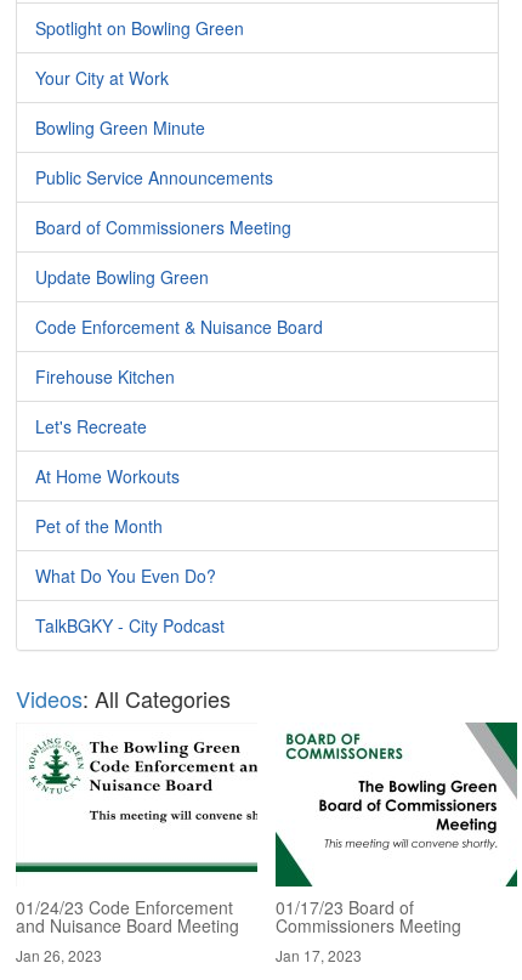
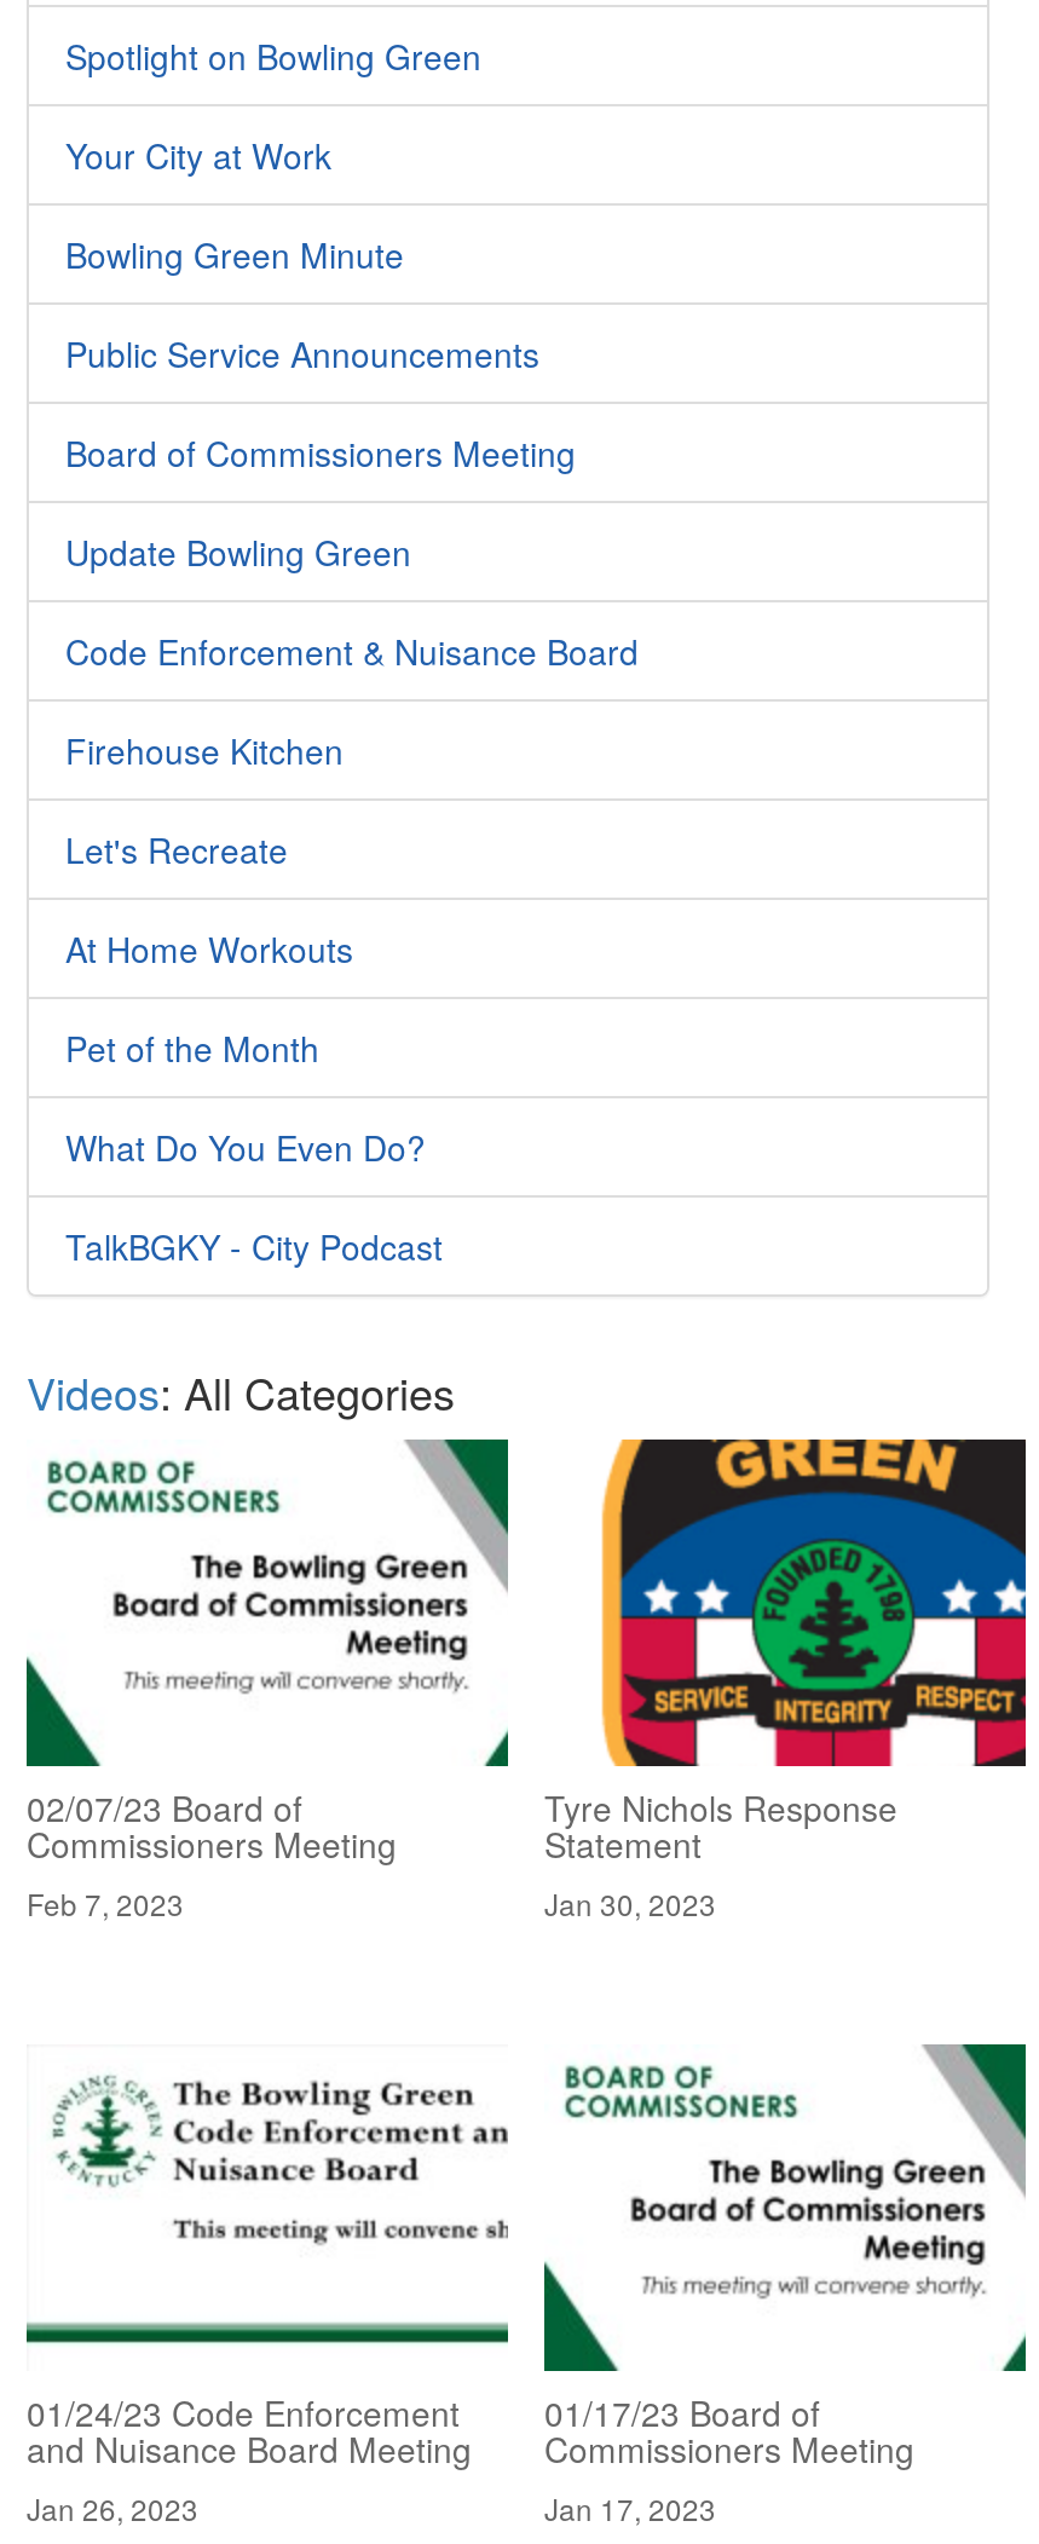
none -> [24,1437,510,1922] [image] | 02/07/23 Board of | Commissioners Meeting | Feb 7, 2023
none -> [544,1437,1028,1922] [image] | Tyre Nichols Response | Statement | Jan 30, 2023

